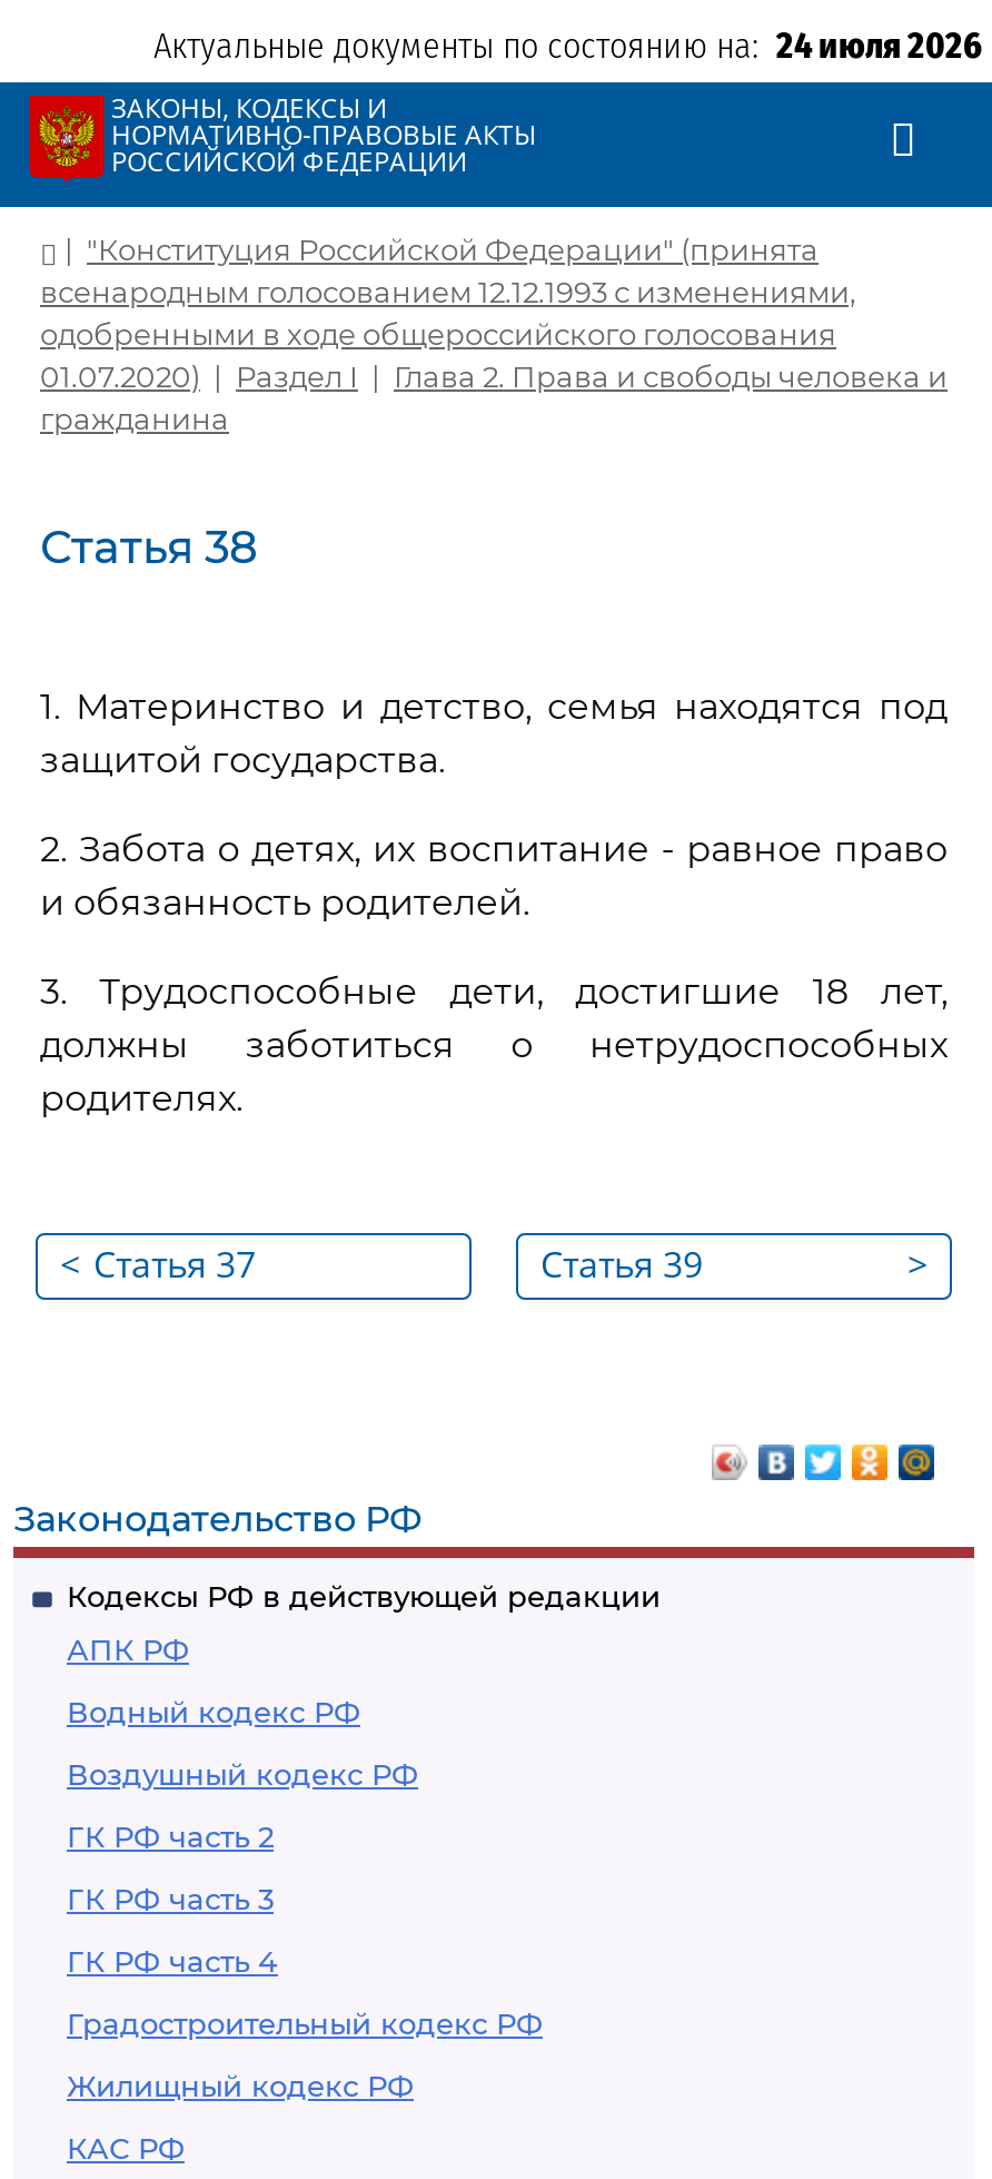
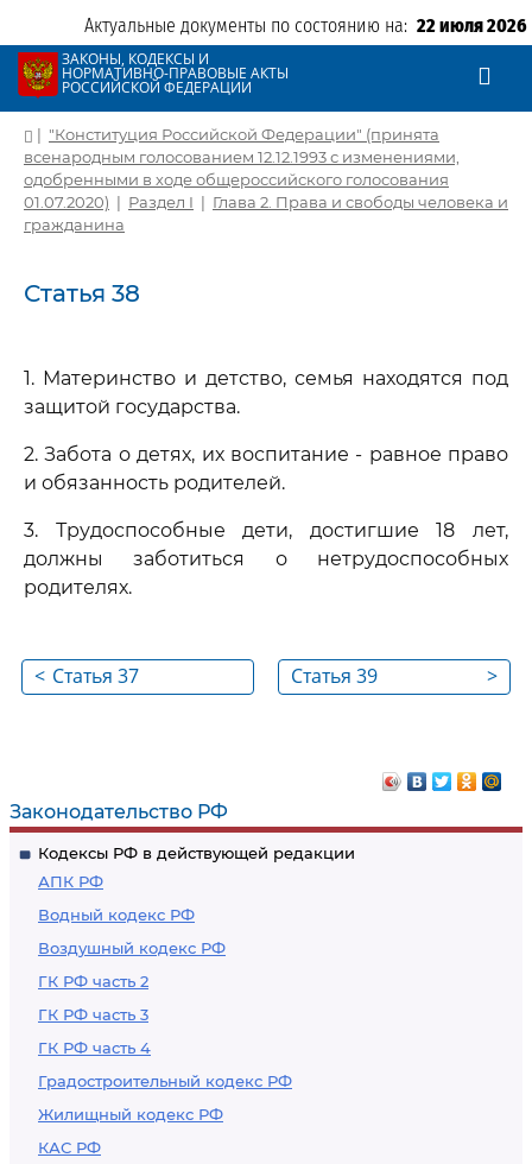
[153,24,983,67] Актуальные документы по состоянию на: 24 июля 2026 -> [84,14,527,37] Актуальные документы по состоянию на: 22 июля 2026

